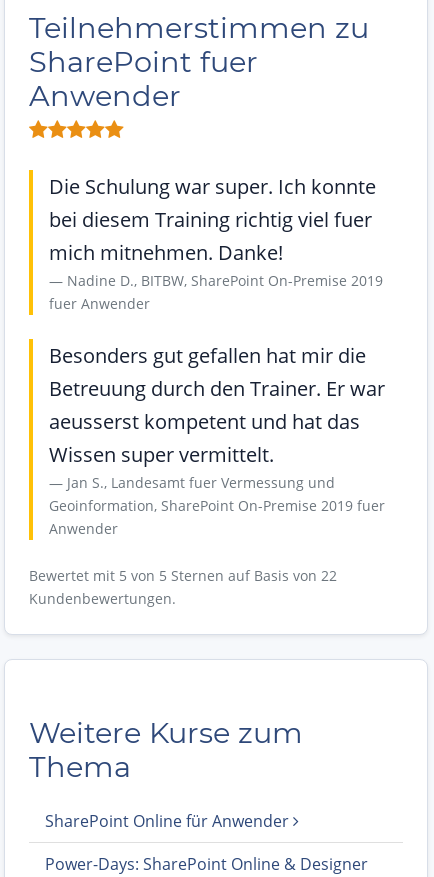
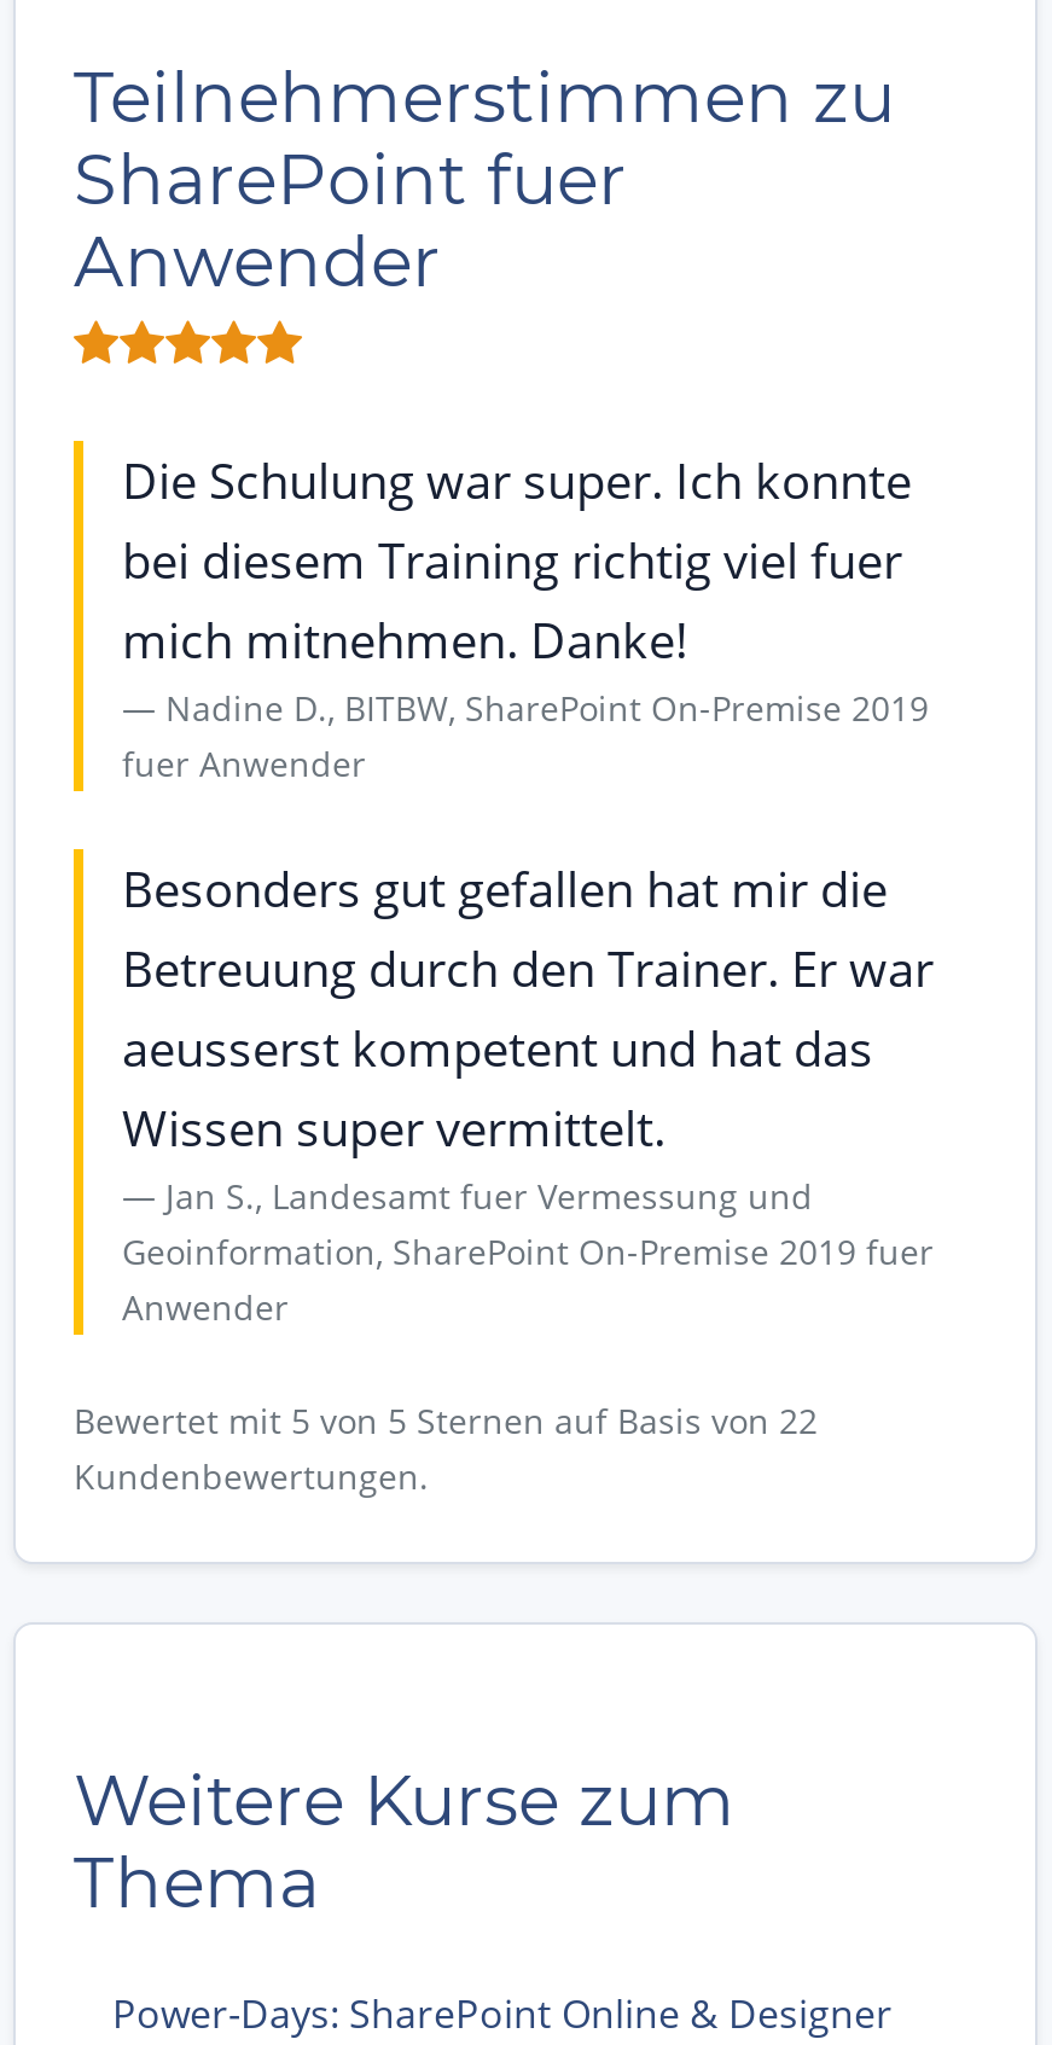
[45,810,293,832] SharePoint Online für Anwender -> none

